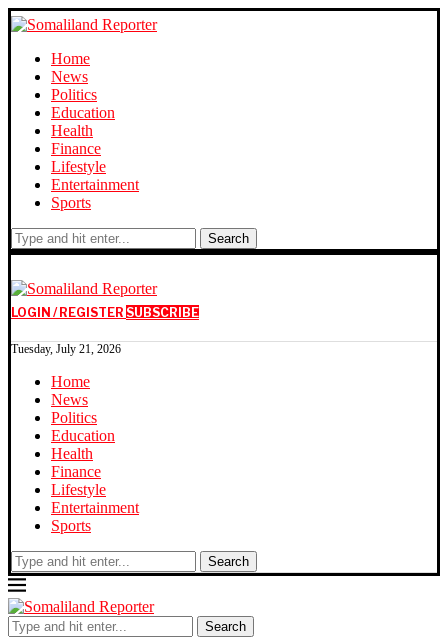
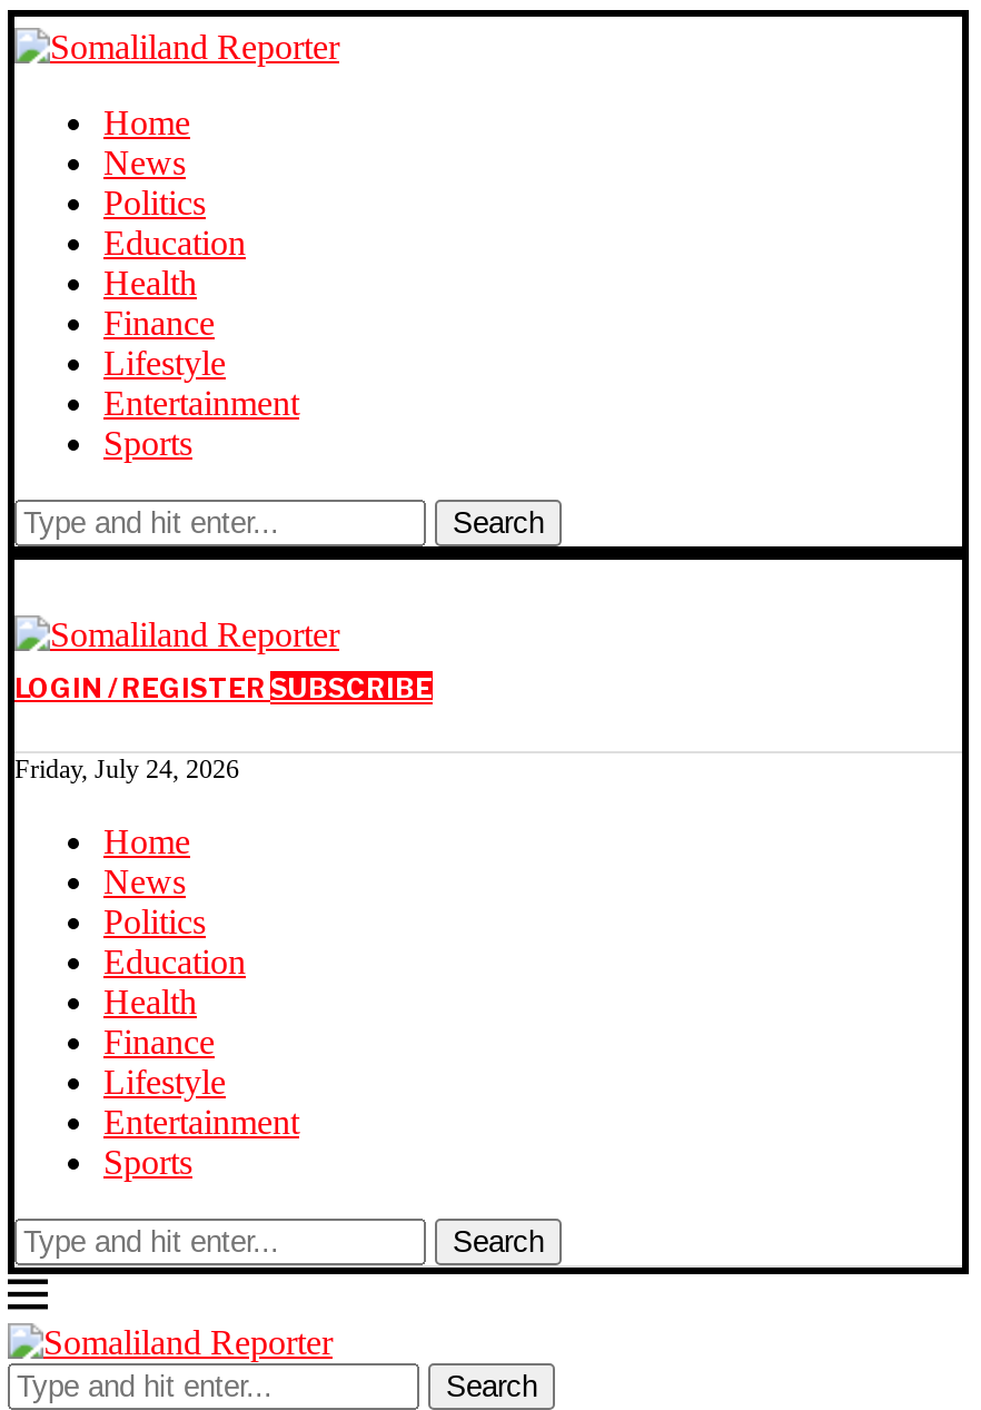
[11,342,121,356] Tuesday, July 21, 2026 -> [14,753,239,785] Friday, July 24, 2026

